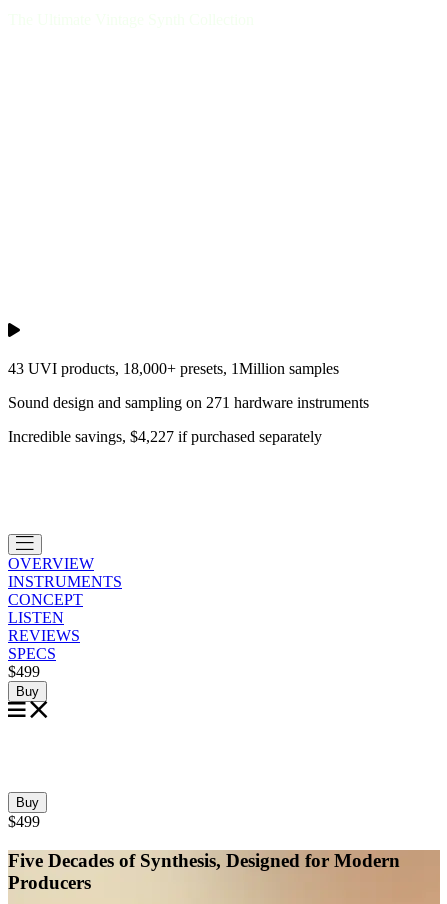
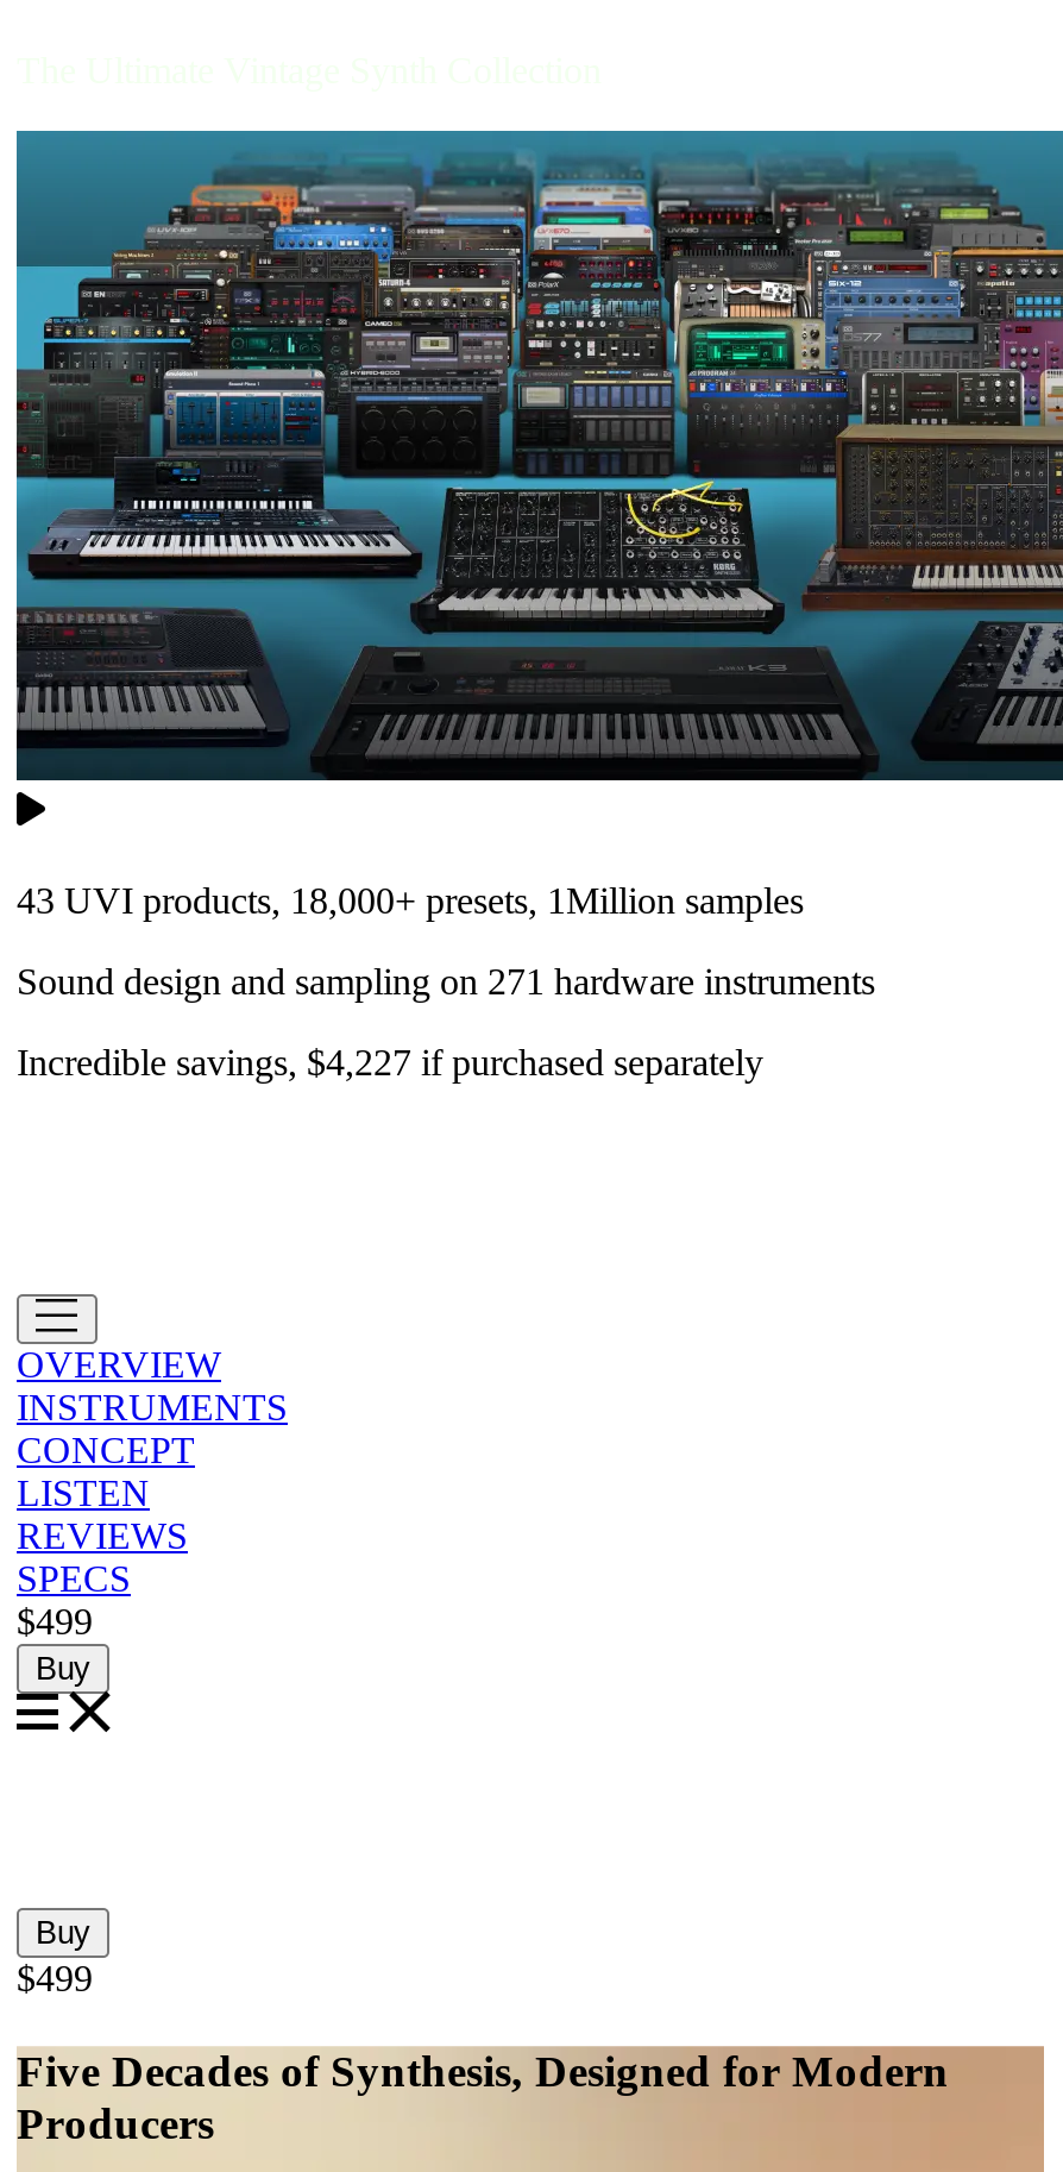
none -> [14,128,1056,783] [image]

